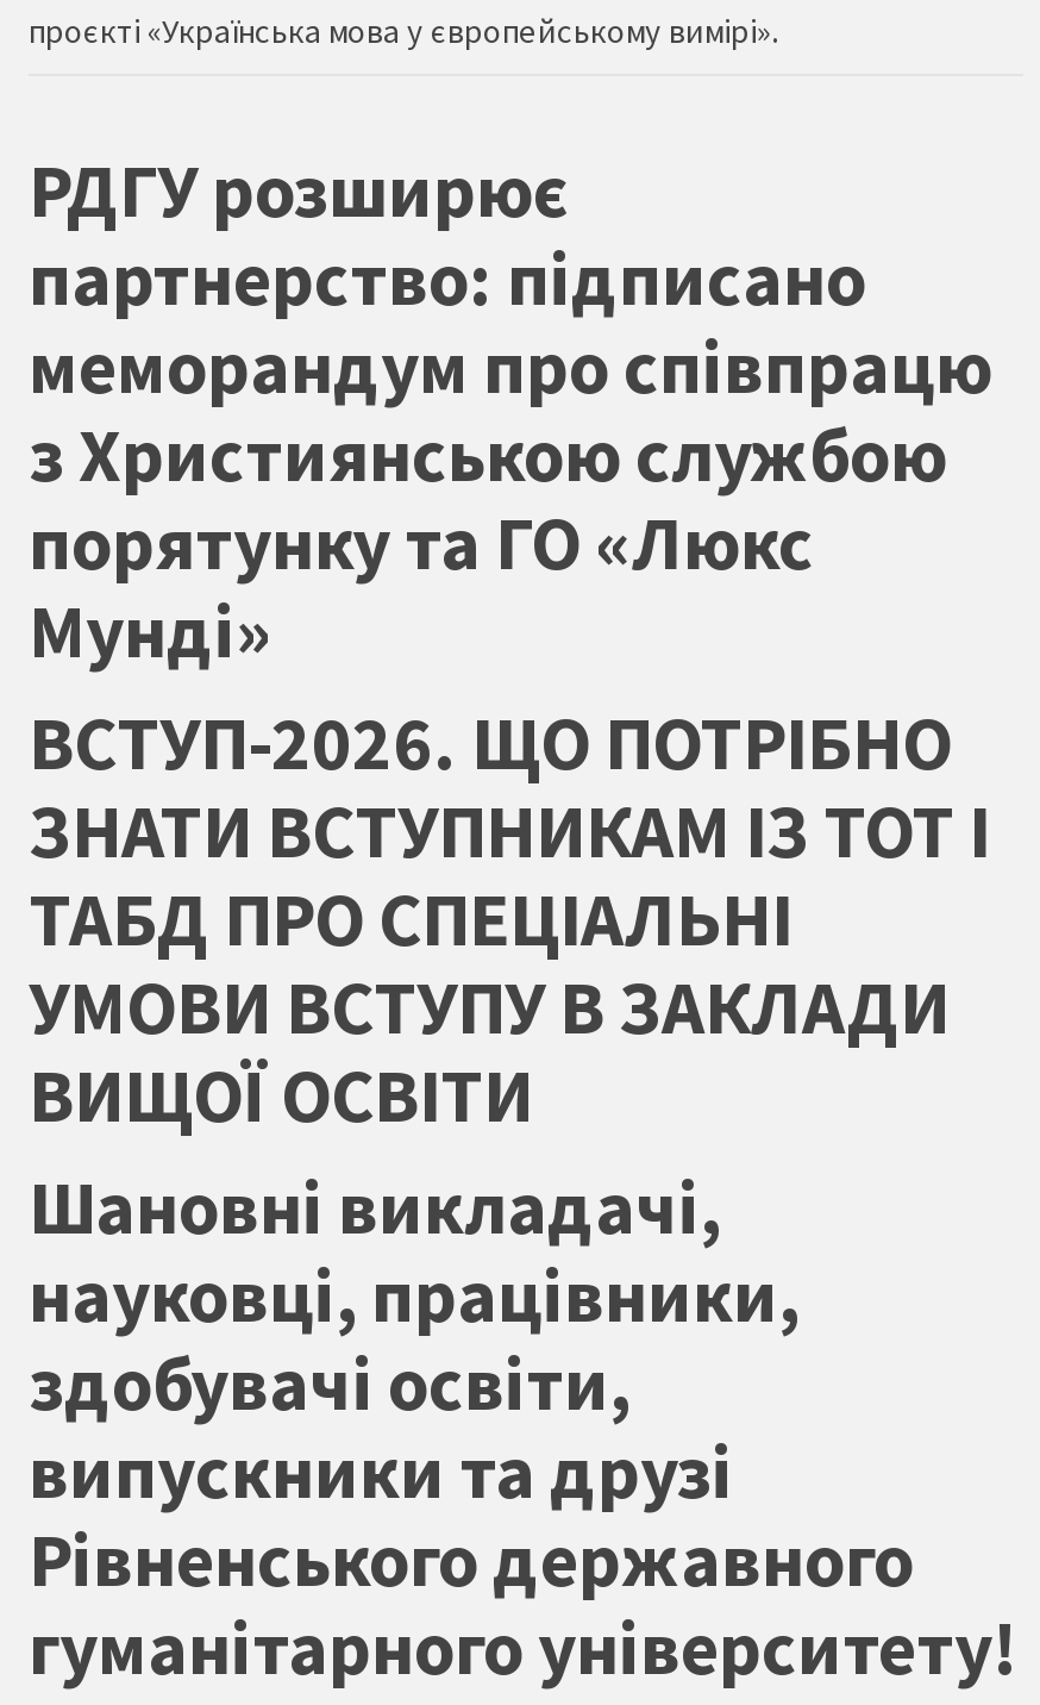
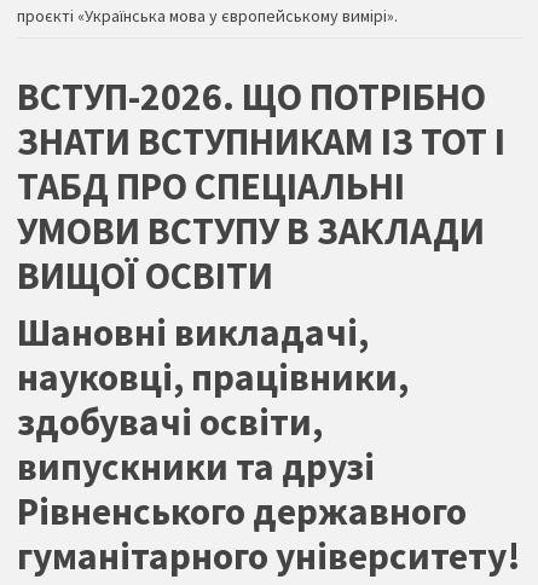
[29,143,992,679] РДГУ розширює | партнерство: підписано | меморандум про співпрацю | з Християнською службою | порятунку та ГО «Люкс | Мунді» -> none

